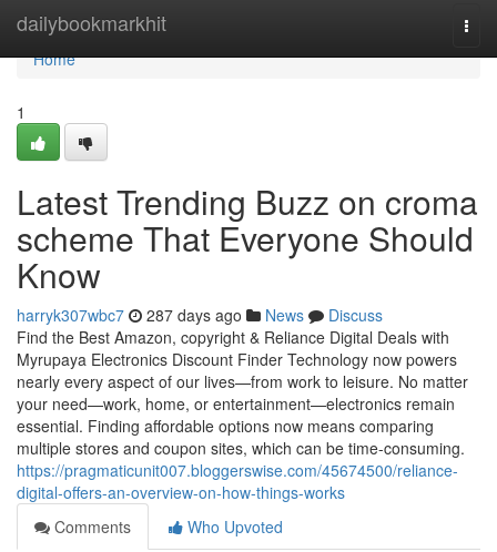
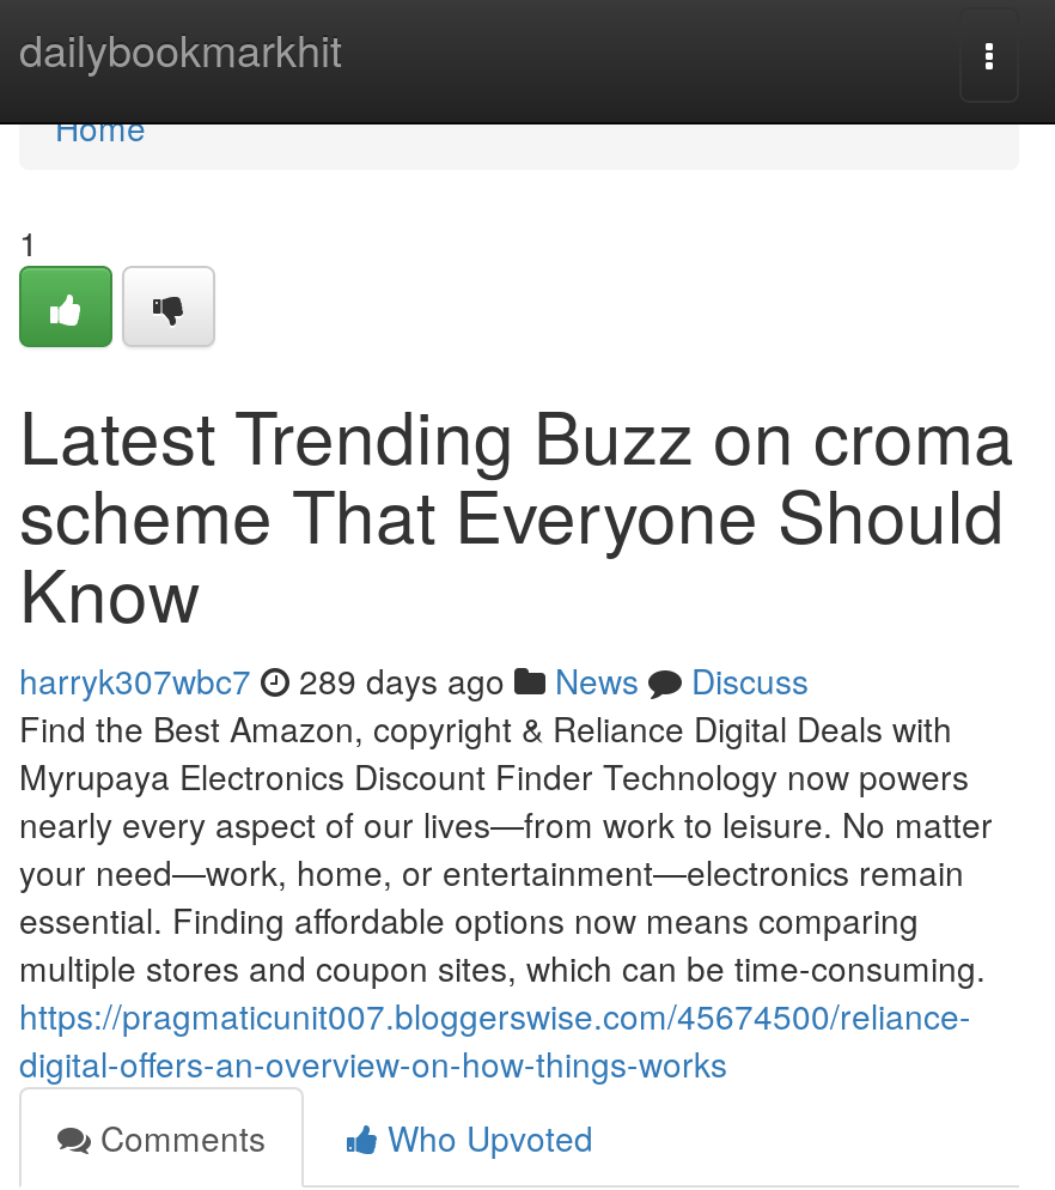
[17,304,383,326] harryk307wbc7 287 days ago News Discuss -> [19,656,809,704] harryk307wbc7 289 days ago News Discuss

